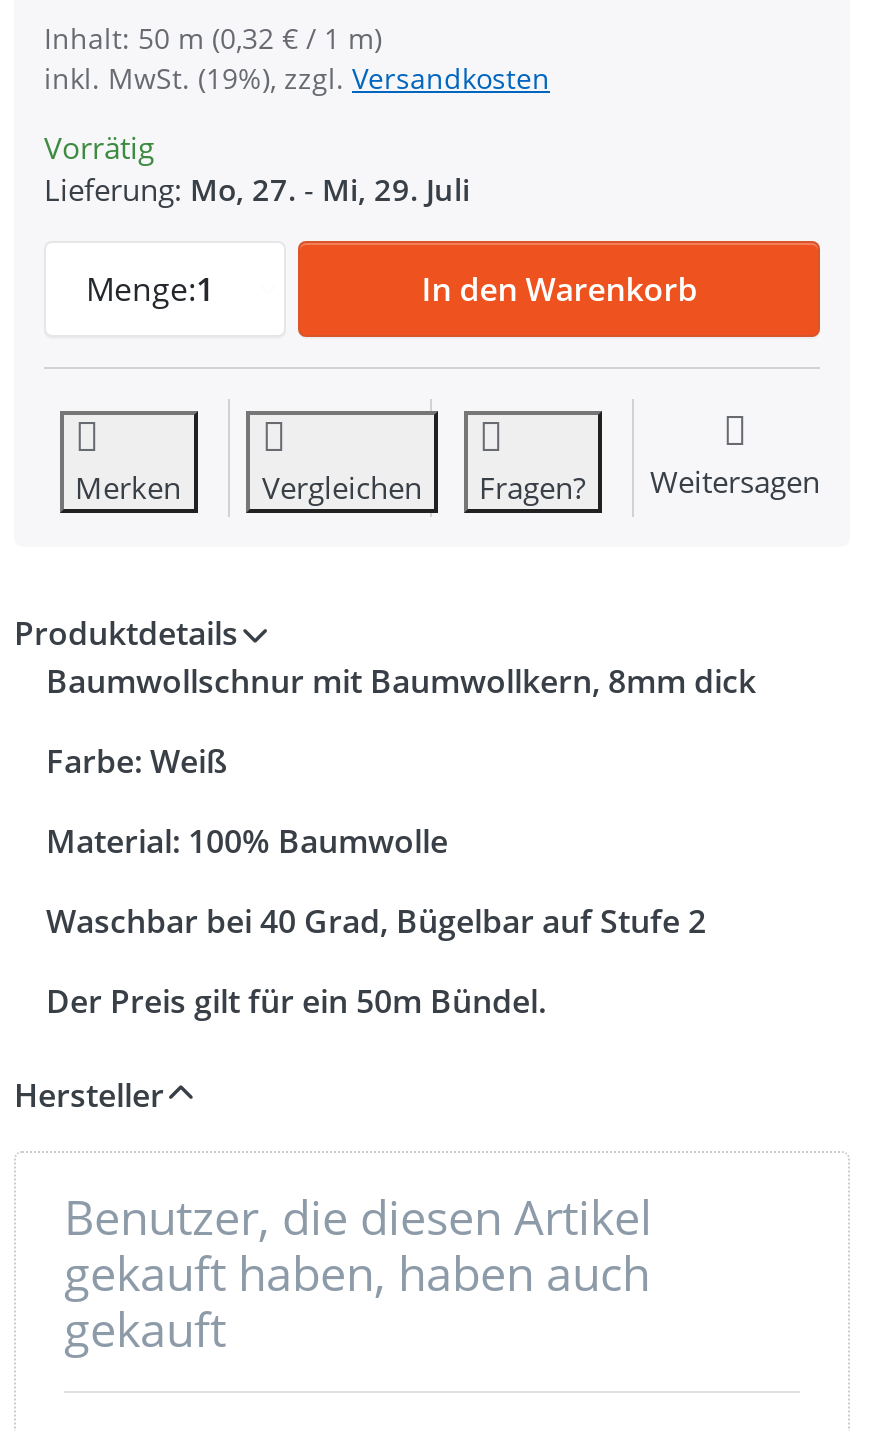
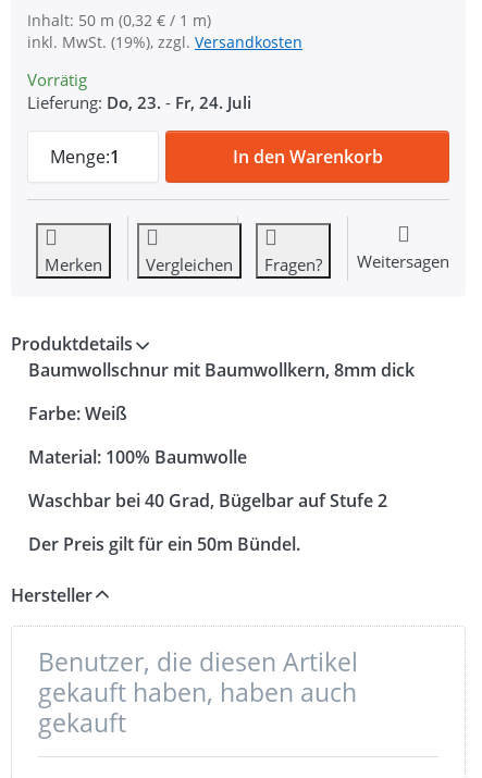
[44,169,470,209] Lieferung: Mo, 27. - Mi, 29. Juli -> [27,92,251,113] Lieferung: Do, 23. - Fr, 24. Juli

